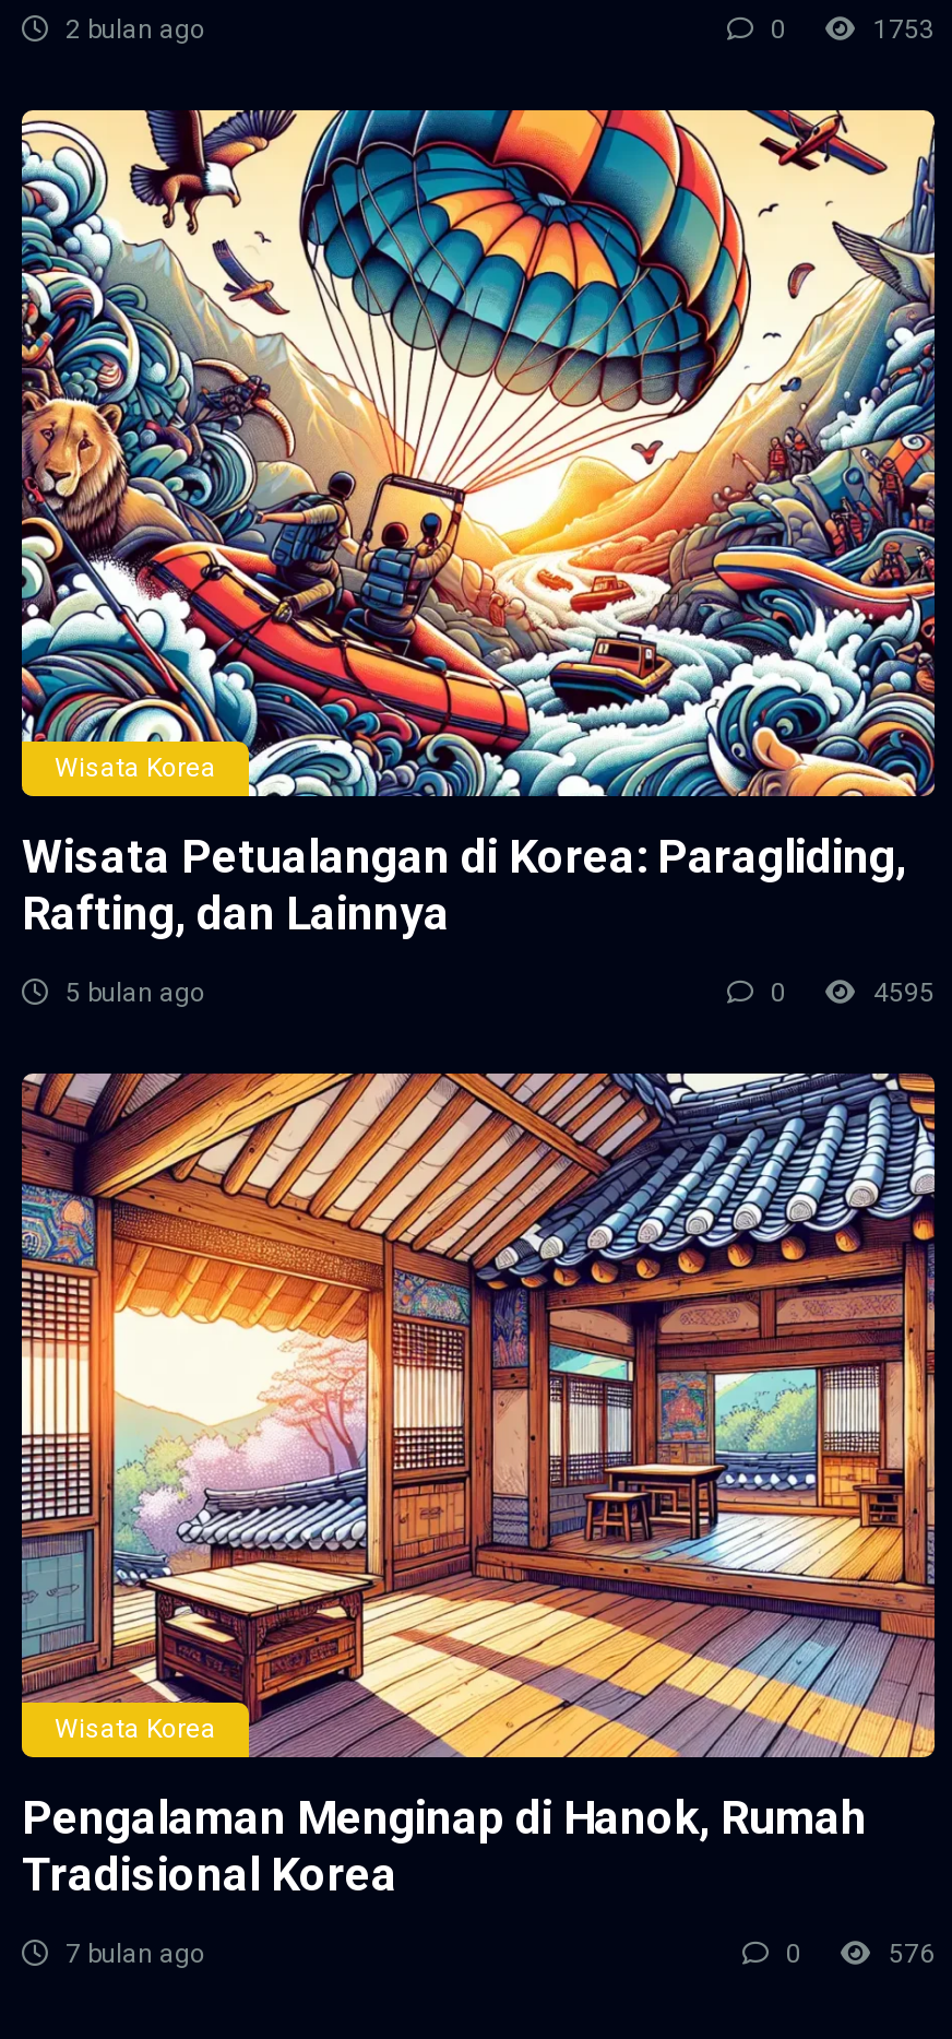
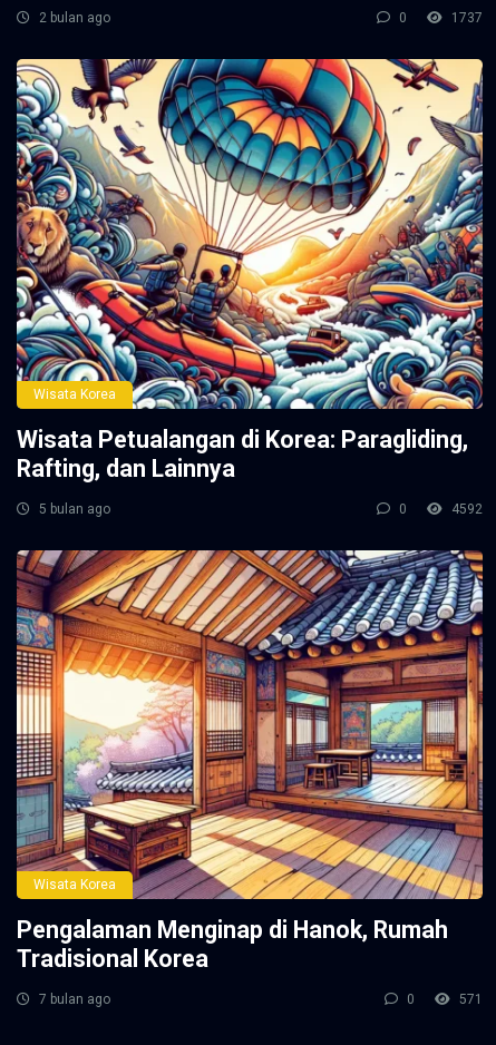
[867,14,935,45] 1753 -> [448,10,483,25] 1737
[867,977,935,1007] 4595 -> [448,501,483,516] 4592
[882,1939,935,1969] 576 -> [456,992,483,1008] 571

